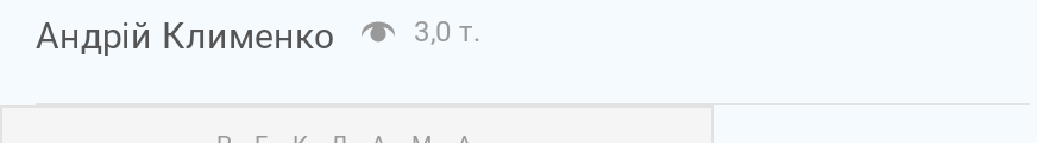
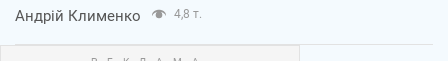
[414,15,480,48] 3,0 т. -> [174,7,202,21] 4,8 т.

